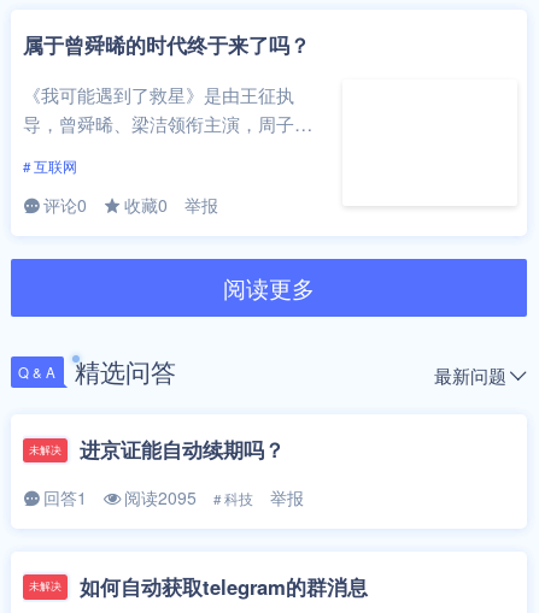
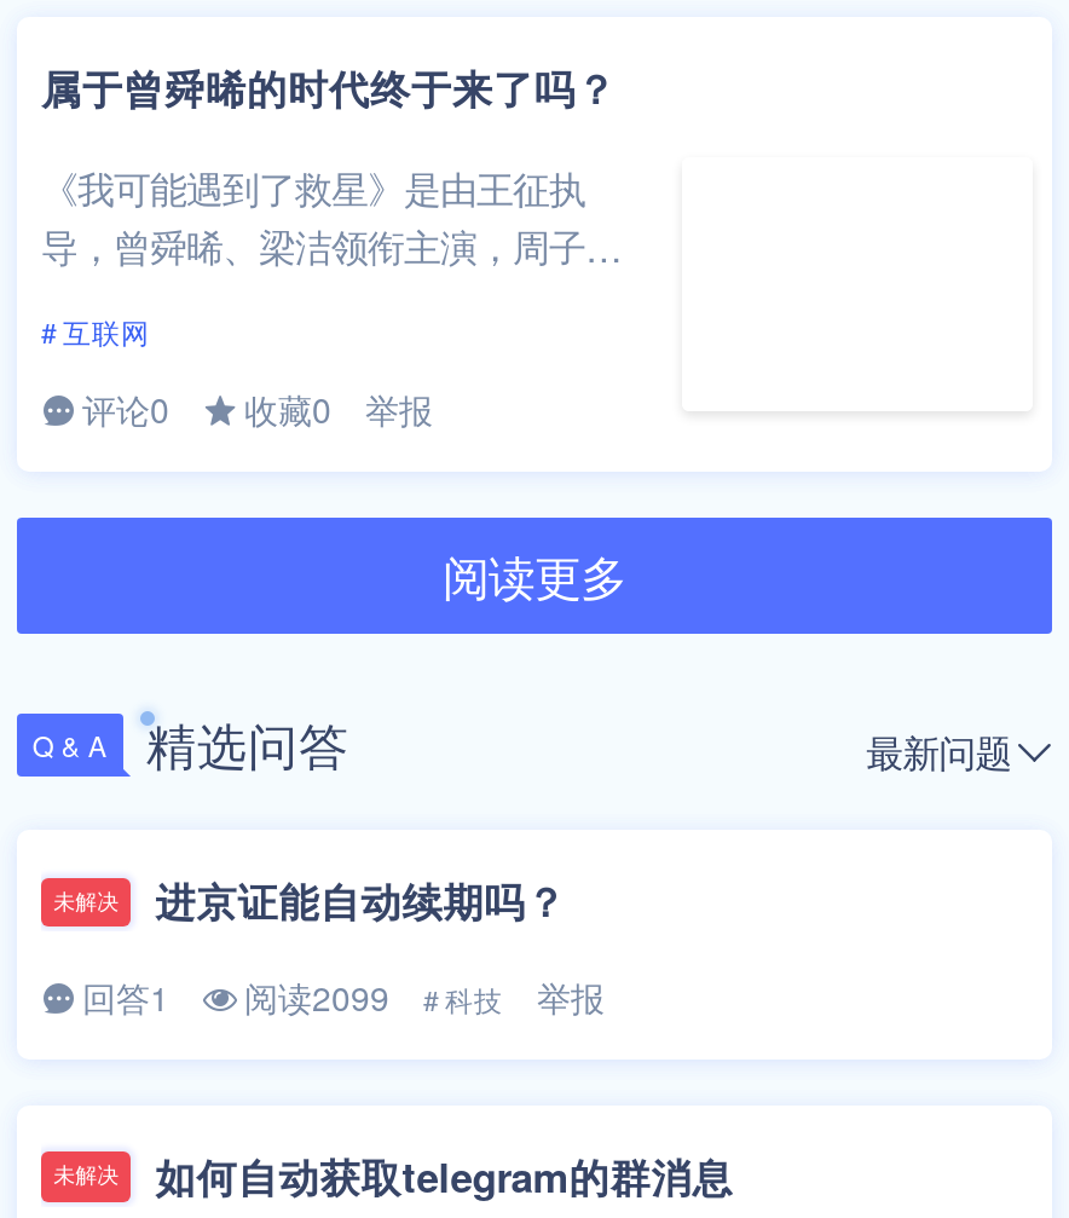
[43,485,304,509] 回答1 阅读2095 # 科技 举报 -> [82,971,605,1020] 回答1 阅读2099 # 科技 举报

